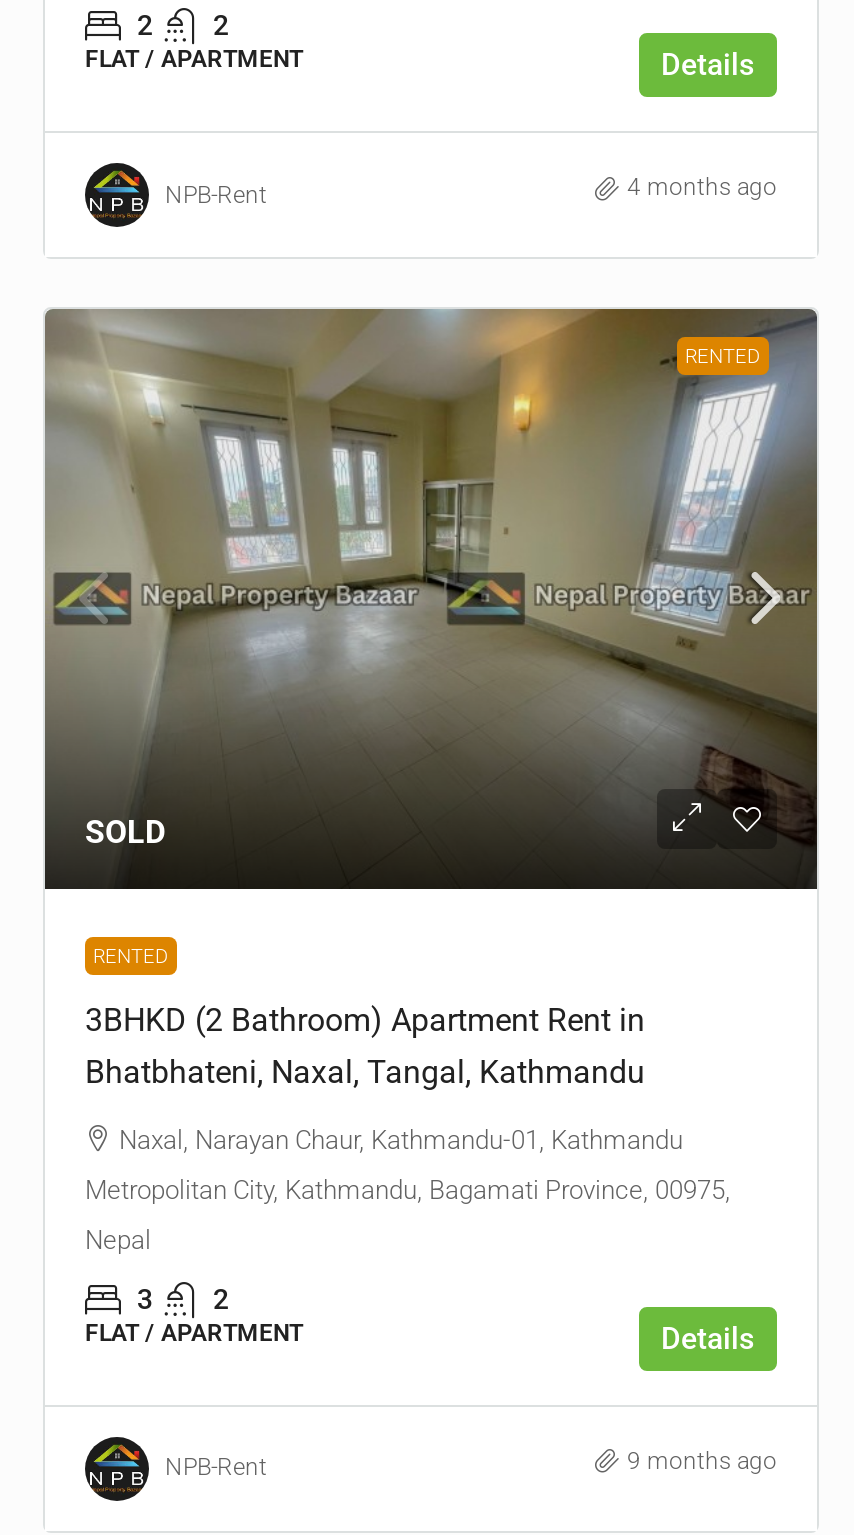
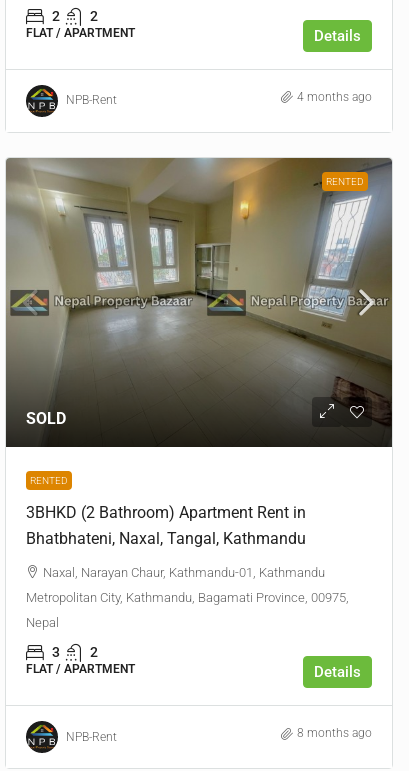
[627,1447,777,1475] 9 months ago -> [297,726,372,740] 8 months ago

